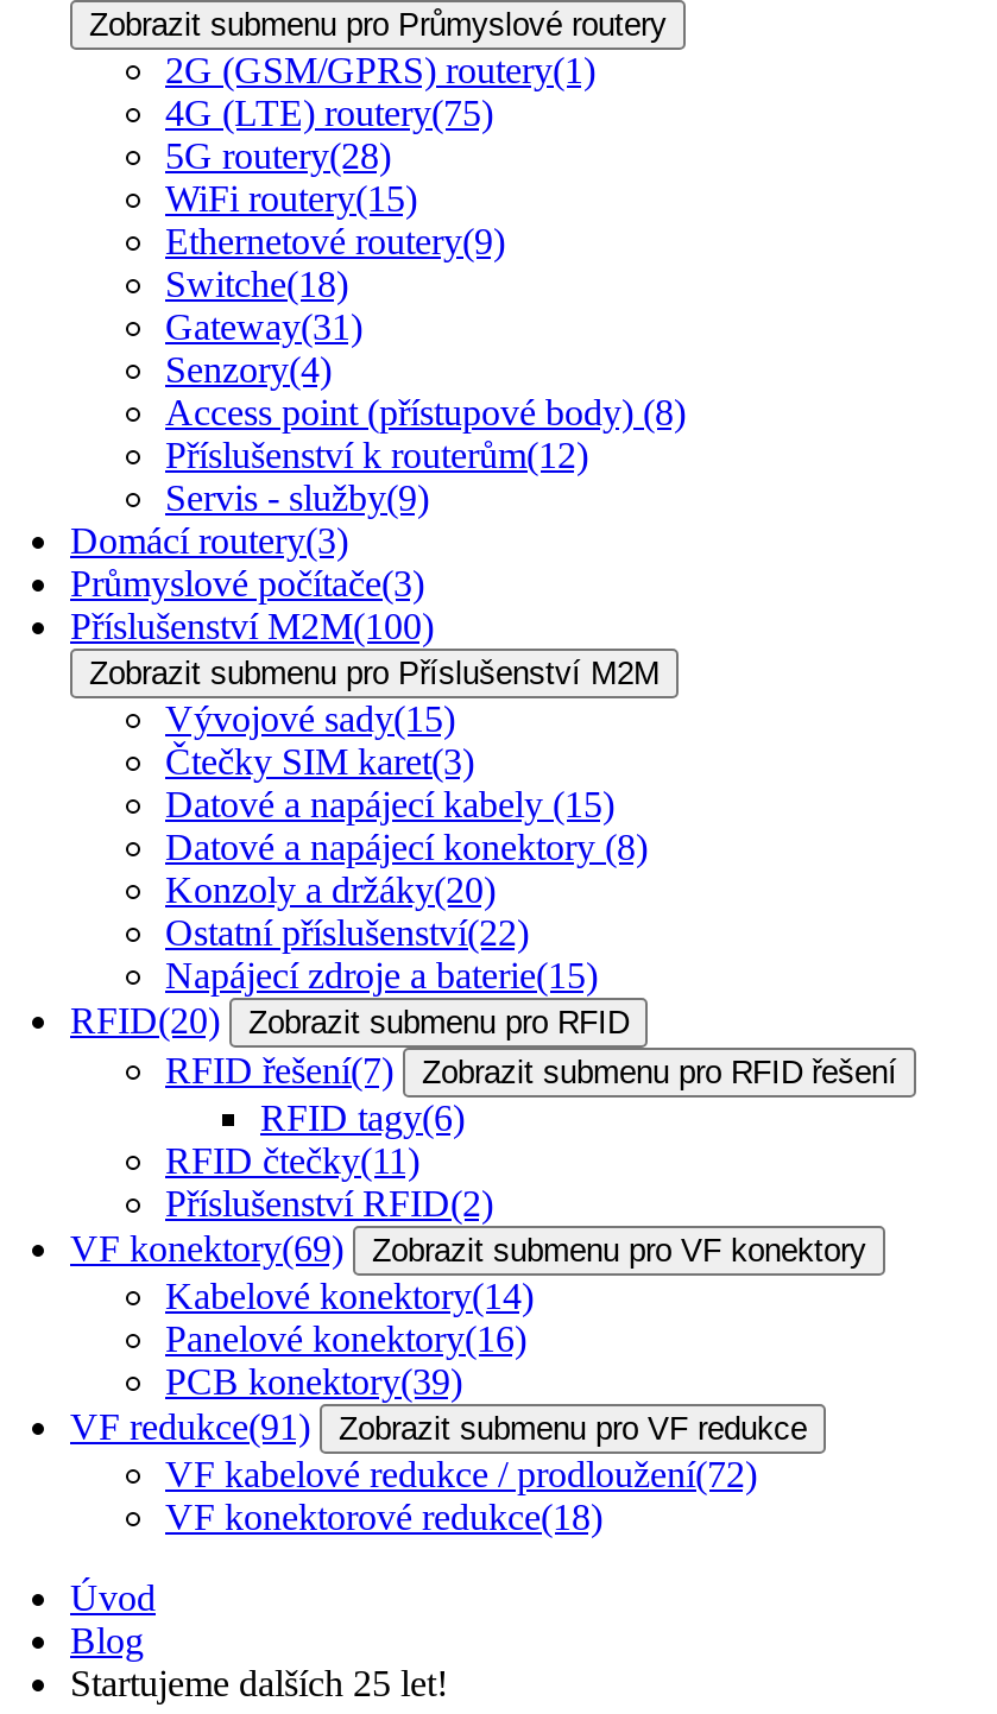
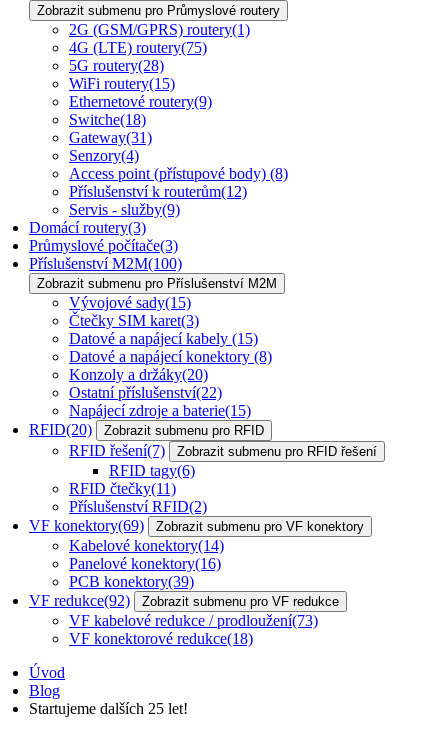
[70,1406,807,1447] VF redukce(91) Zobrazit submenu pro VF redukce -> [29,592,339,609] VF redukce(92) Zobrazit submenu pro VF redukce
[165,1454,757,1494] VF kabelové redukce / prodloužení(72) -> [69,612,318,629] VF kabelové redukce / prodloužení(73)

